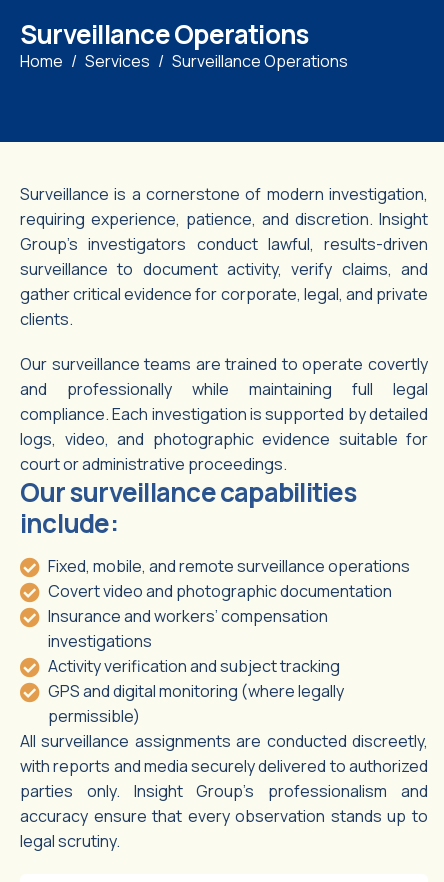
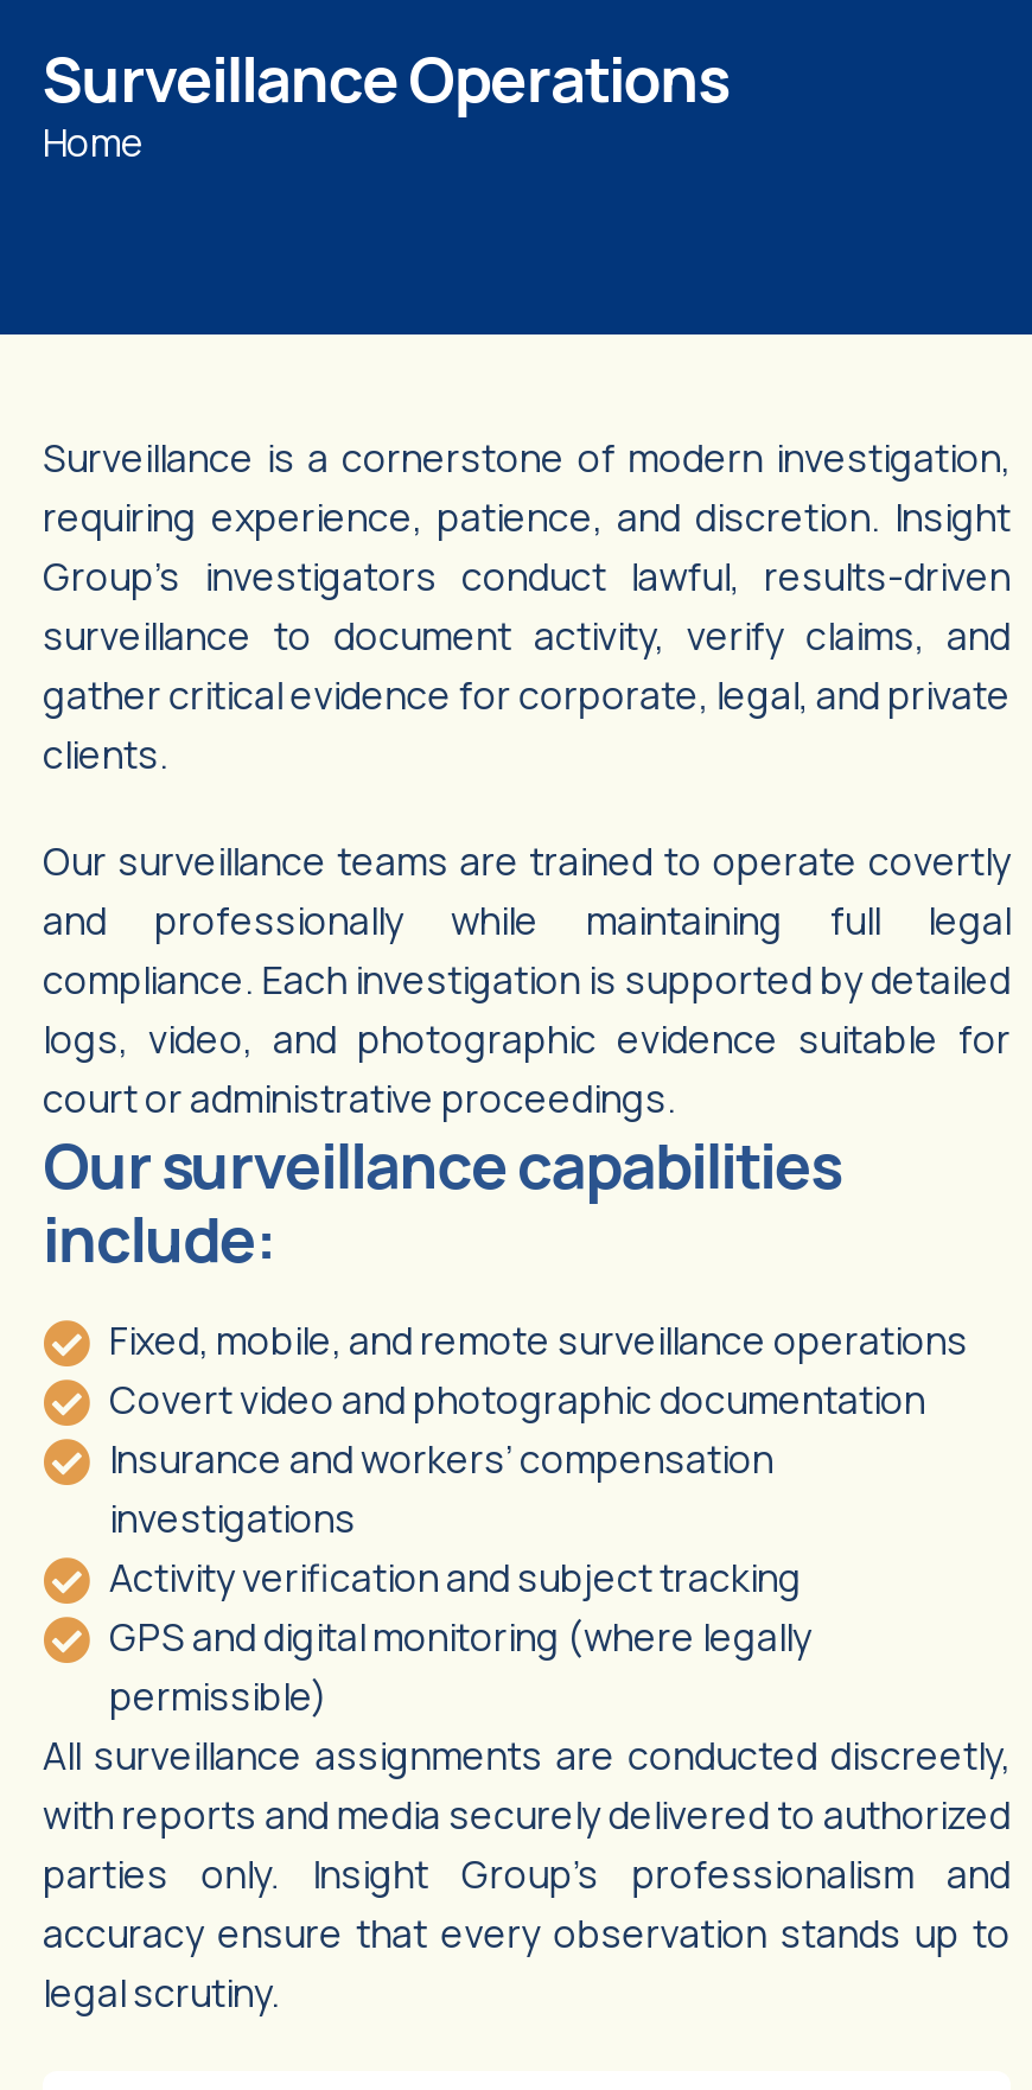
[85,50,348,72] Services | Surveillance Operations -> none

